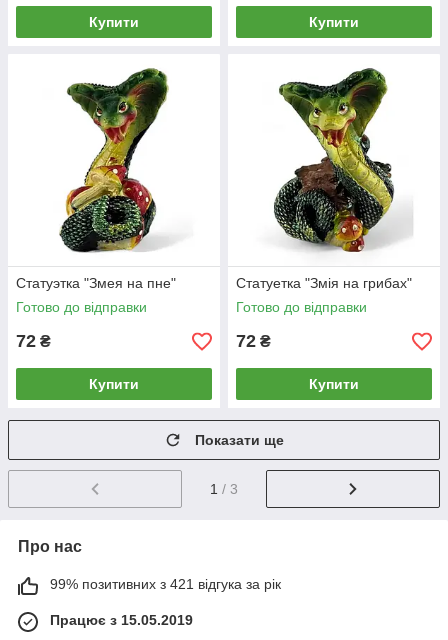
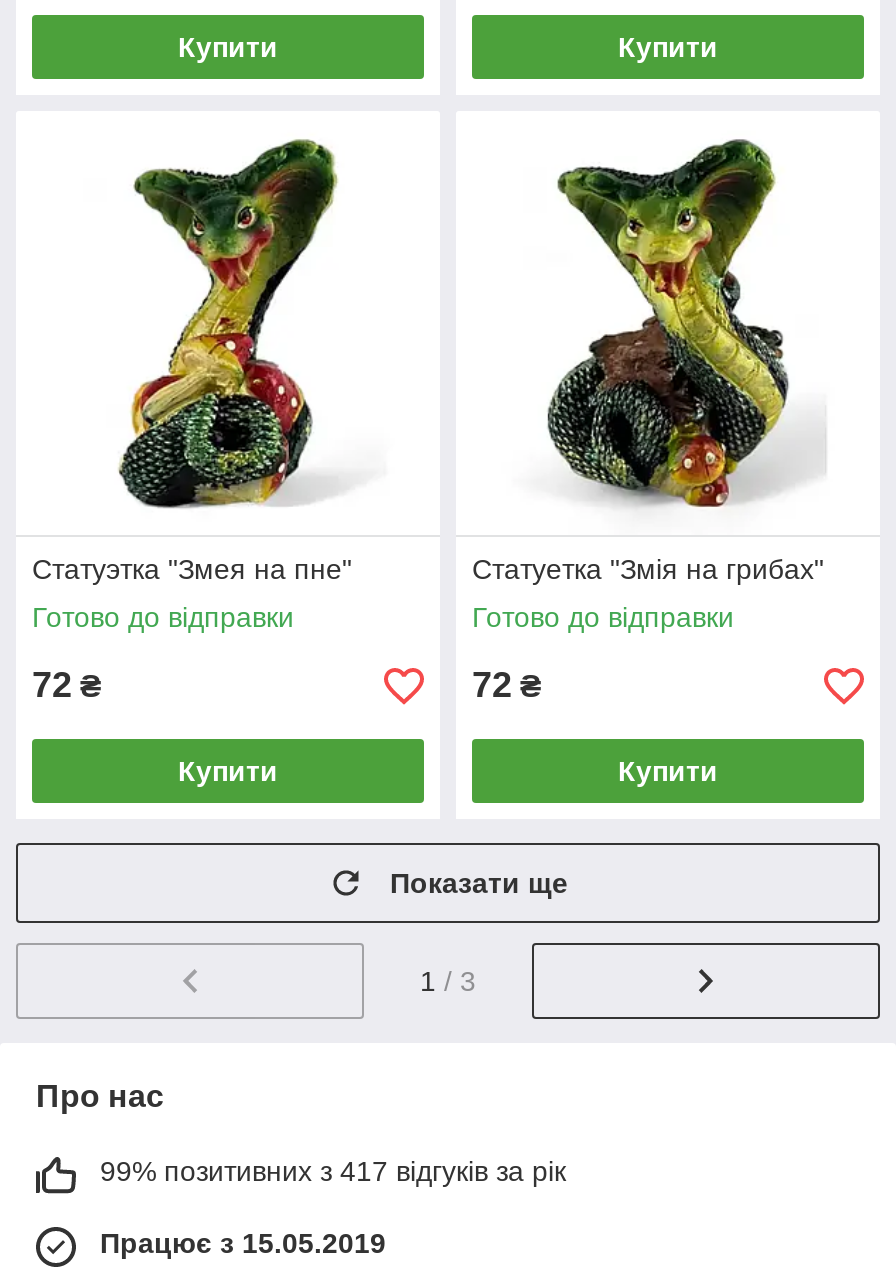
[50,576,281,592] 99% позитивних з 421 відгука за рік -> [100,1155,566,1187] 99% позитивних з 417 відгуків за рік

